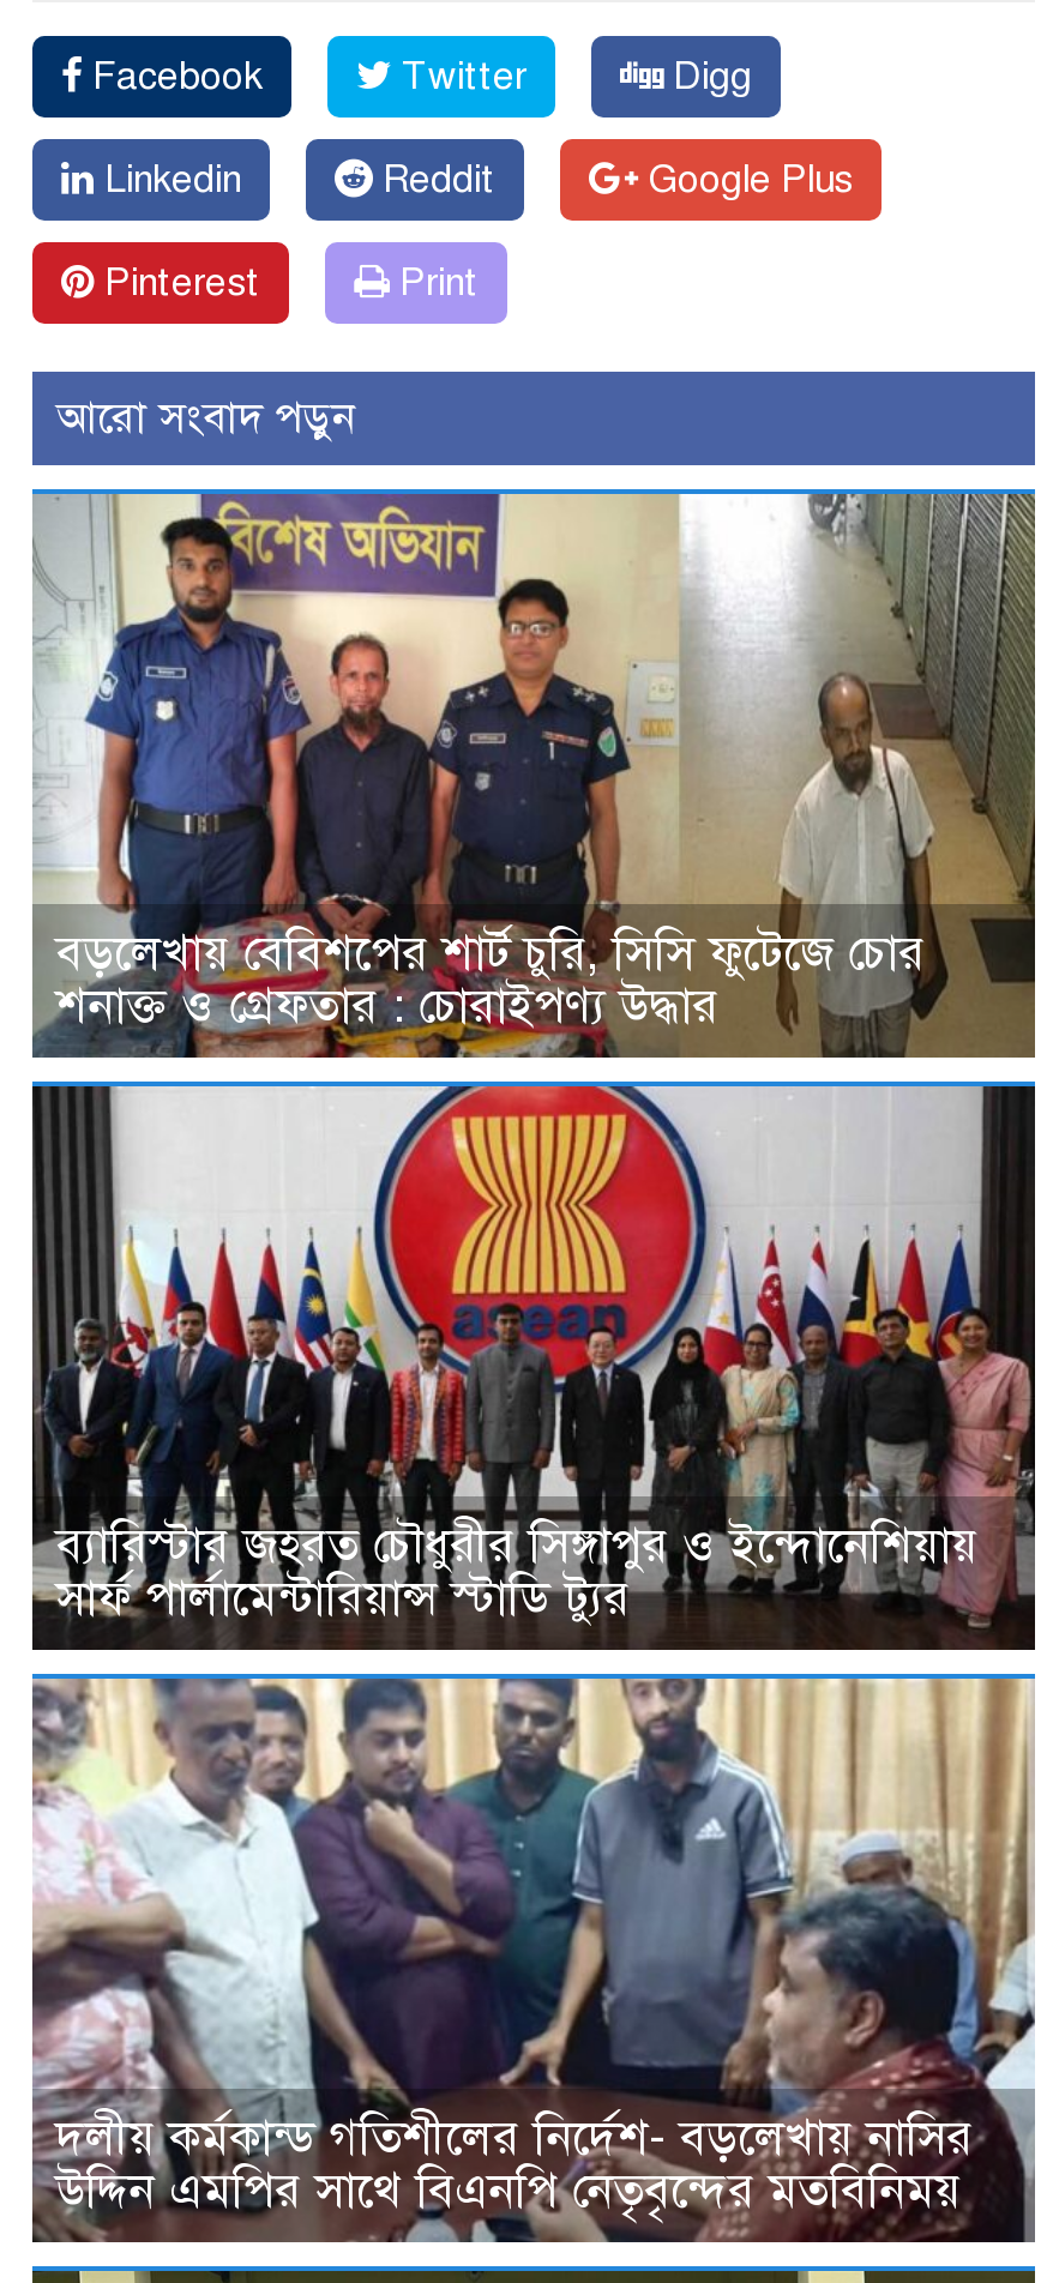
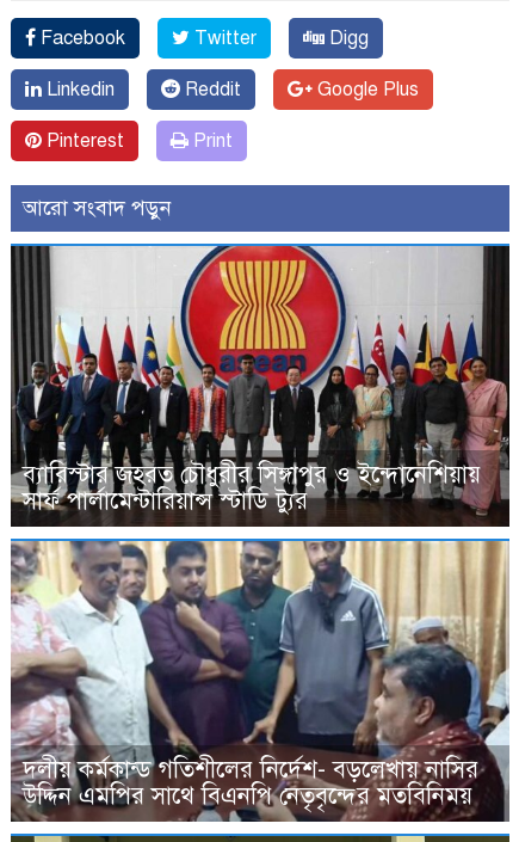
[35,492,1035,1060] [image] | বড়লেখায় বেবিশপের শার্ট চুরি, সিসি ফুটেজে চোর | শনাক্ত ও গ্রেফতার : চোরাইপণ্য উদ্ধার -> none

